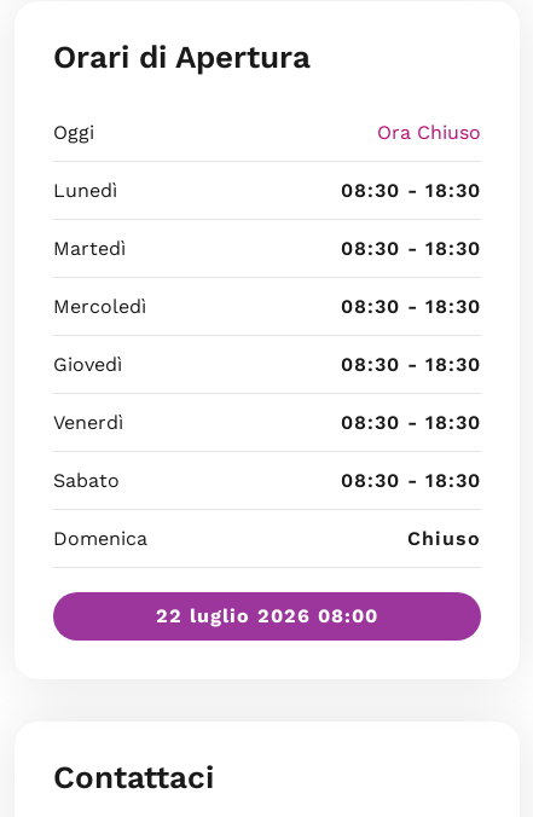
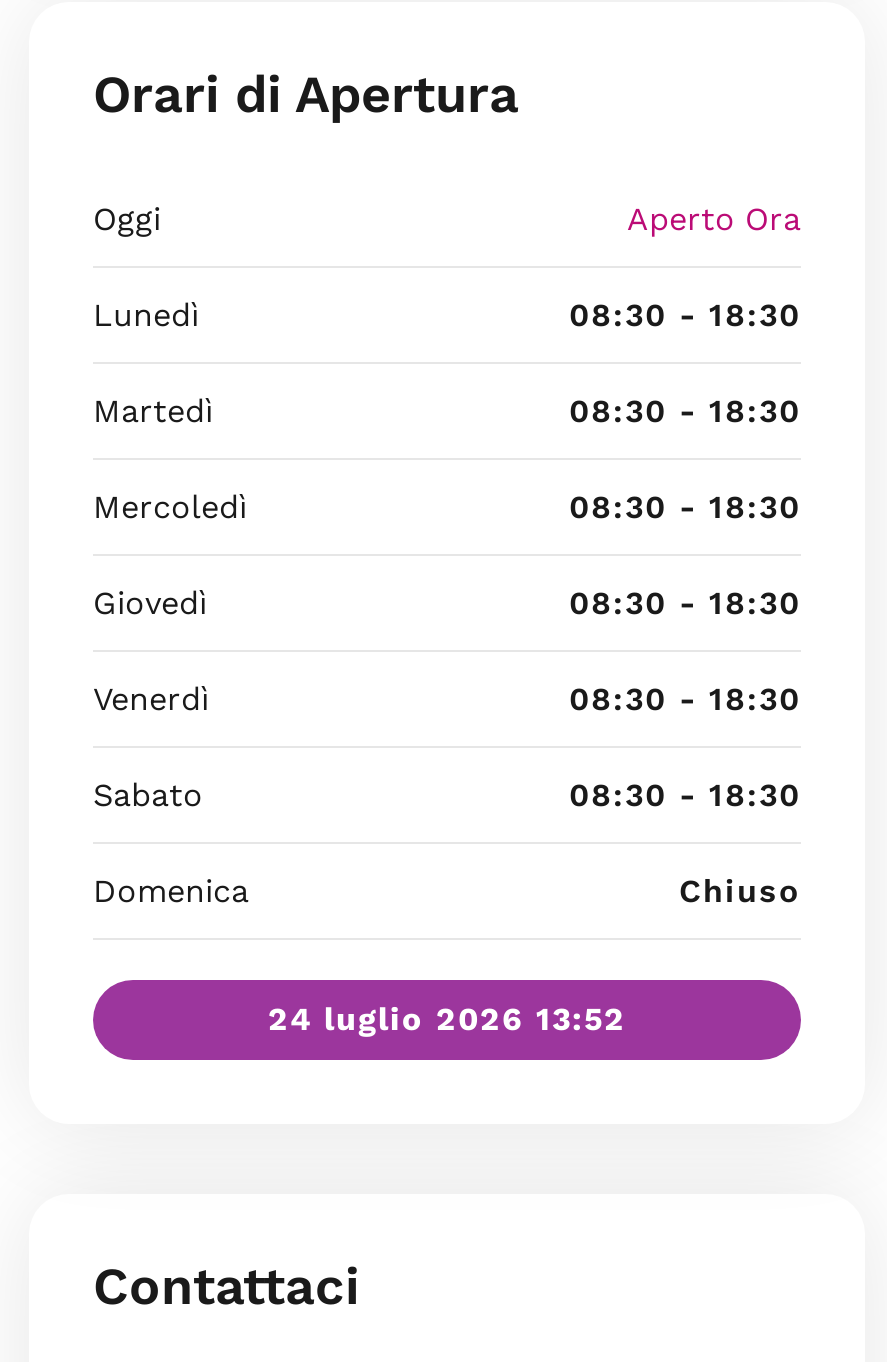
[377,121,481,144] Ora Chiuso -> [627,200,801,238] Aperto Ora
[156,604,378,627] 22 luglio 2026 08:00 -> [268,1000,626,1038] 24 luglio 2026 13:52

